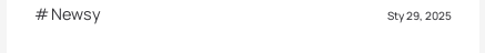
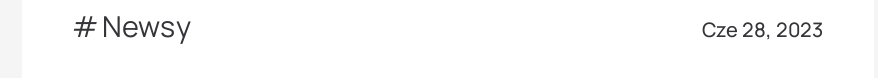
[387,8,452,24] Sty 29, 2025 -> [702,15,824,43] Cze 28, 2023

